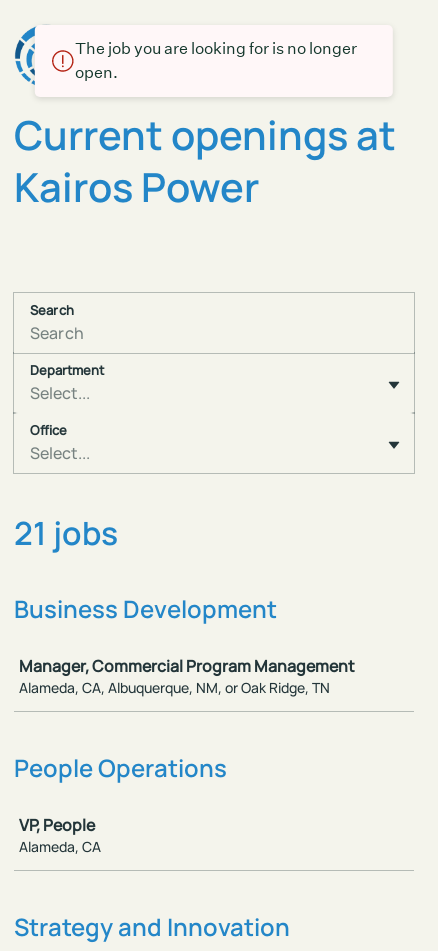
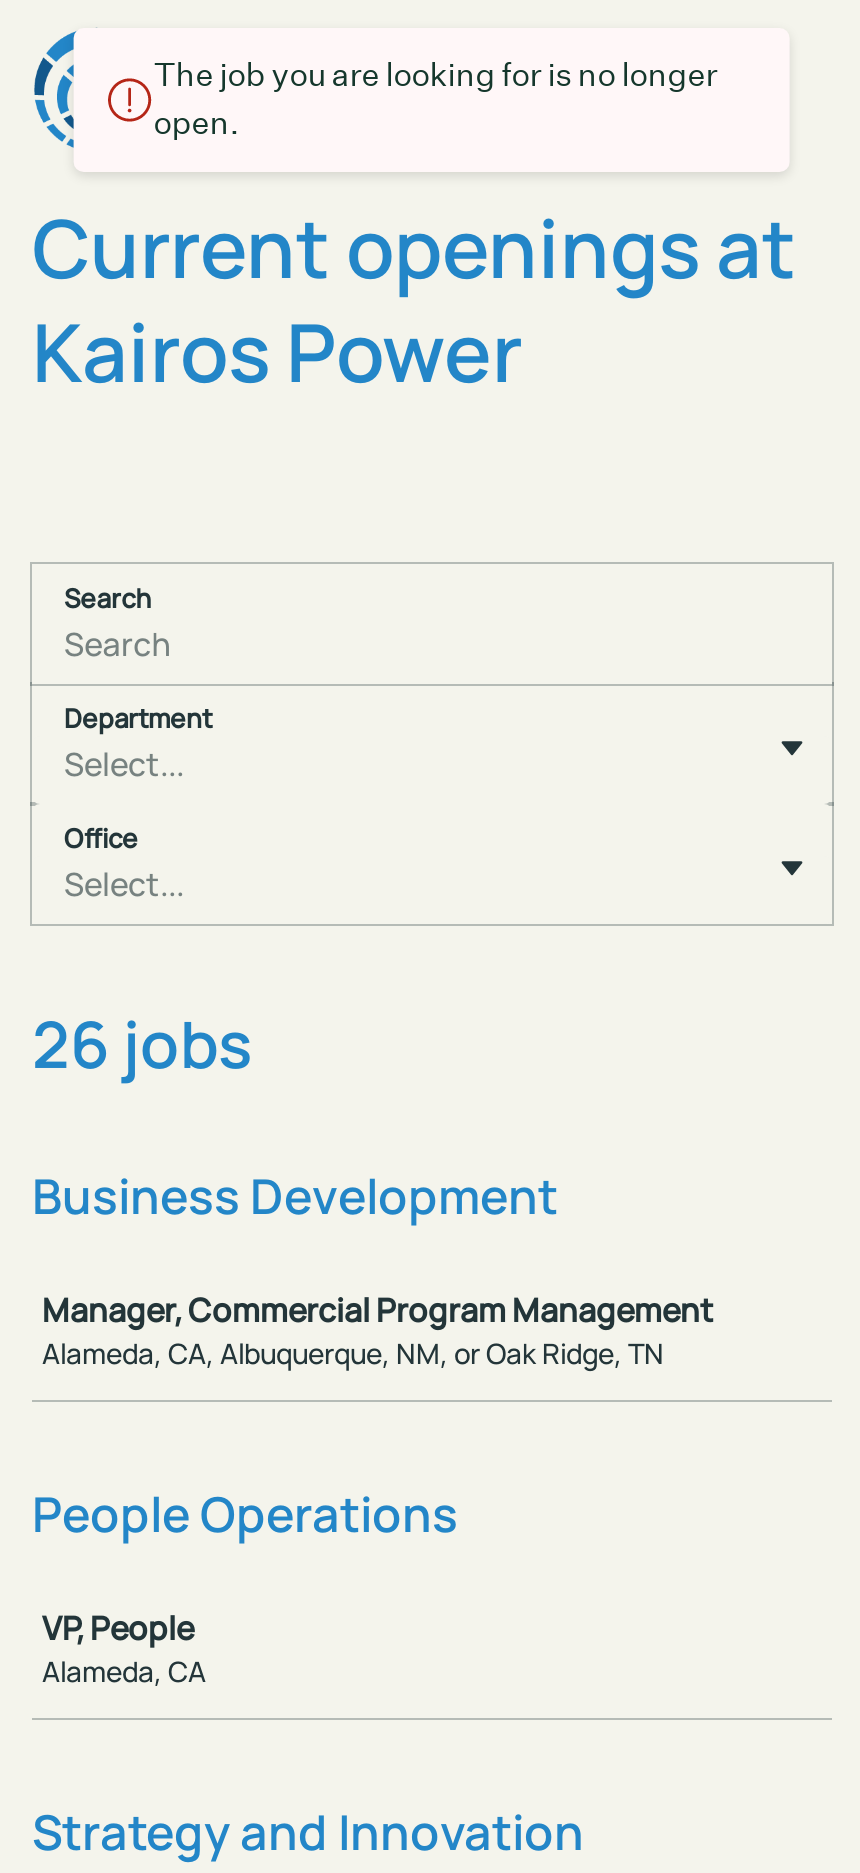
[14,511,118,555] 21 jobs -> [32,1000,252,1088] 26 jobs

